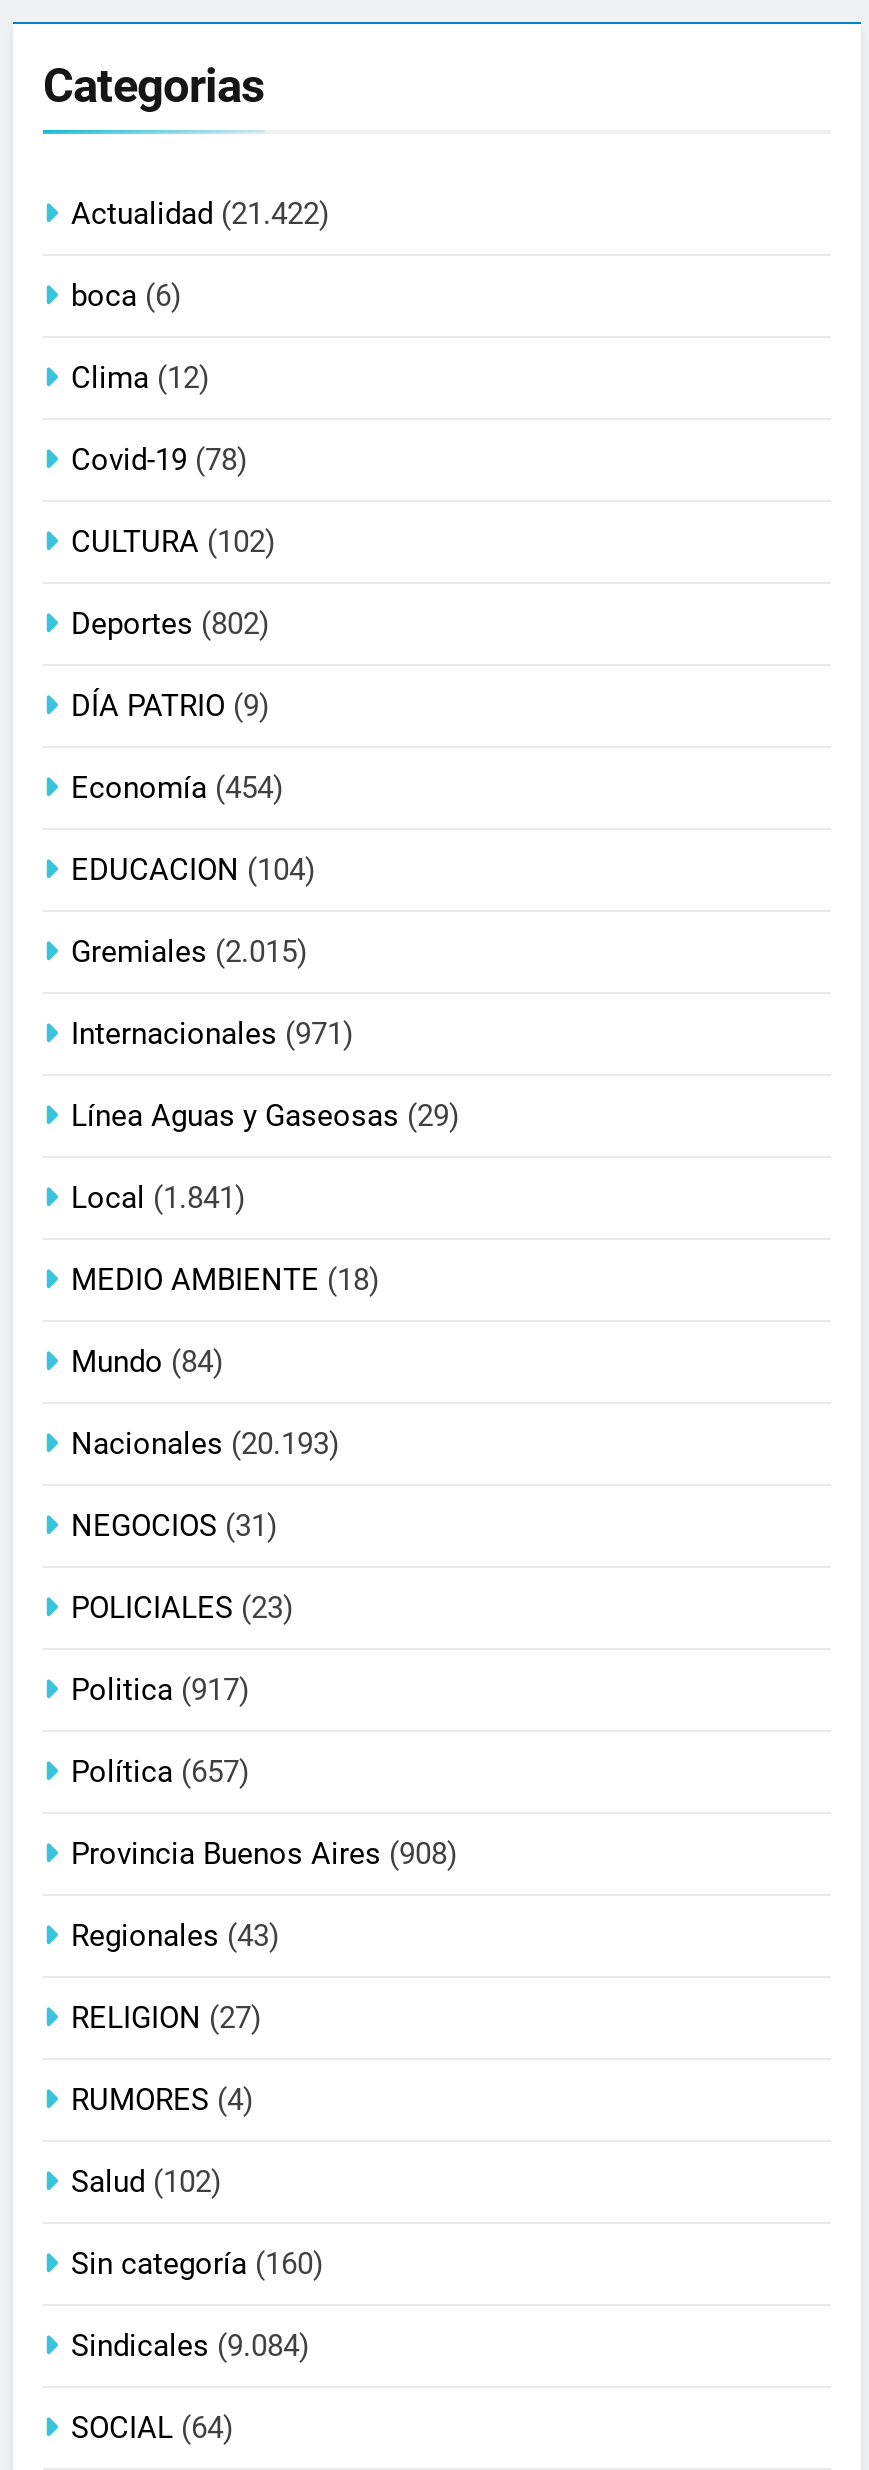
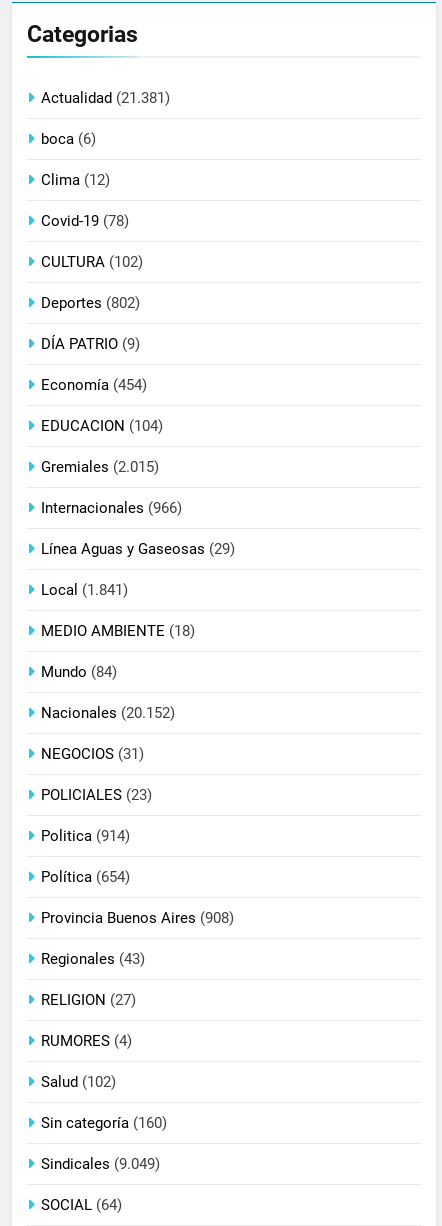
[71,195,329,231] Actualidad (21.422) -> [41,89,170,107] Actualidad (21.381)
[71,1015,353,1051] Internacionales (971) -> [41,499,182,517] Internacionales (966)
[71,1425,339,1461] Nacionales (20.193) -> [41,704,175,722] Nacionales (20.152)
[71,1671,249,1707] Politica (917) -> [41,827,130,845] Politica (914)
[71,1753,249,1789] Política (657) -> [41,868,130,886] Política (654)
[71,2327,309,2363] Sindicales (9.084) -> [41,1155,160,1173] Sindicales (9.049)

